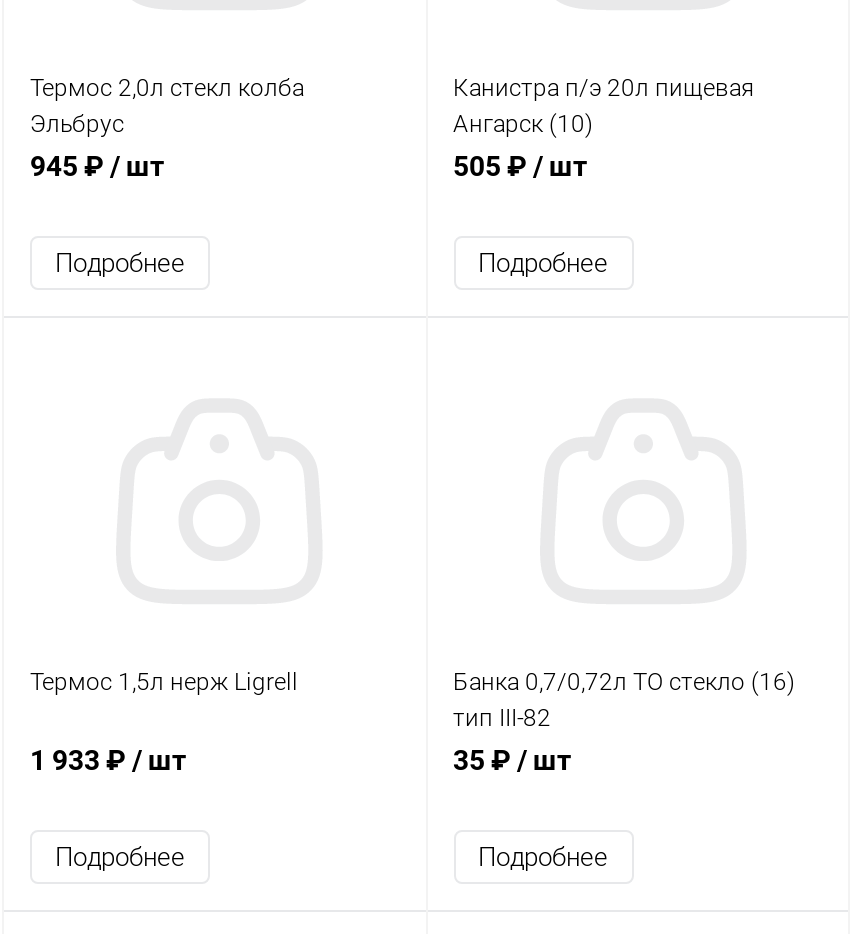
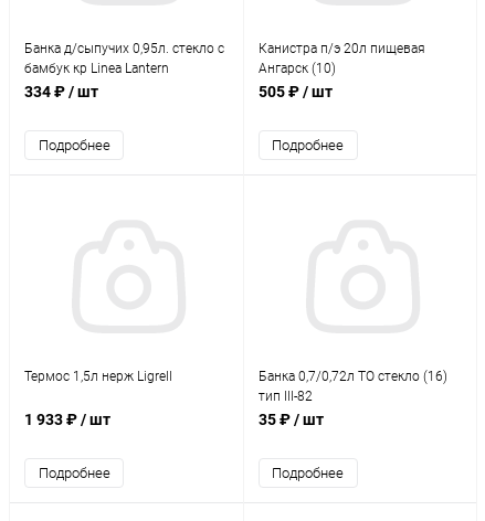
[30,74,304,182] Термос 2,0л стекл колба | Эльбрус | 945 ₽ / шт -> [24,41,224,100] Банка д/сыпучих 0,95л. стекло с | бамбук кр Linea Lantern | 334 ₽ / шт

